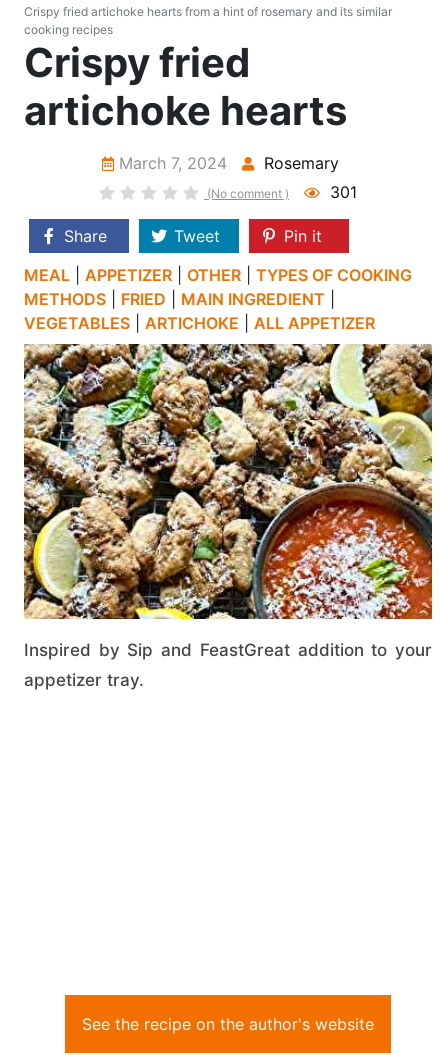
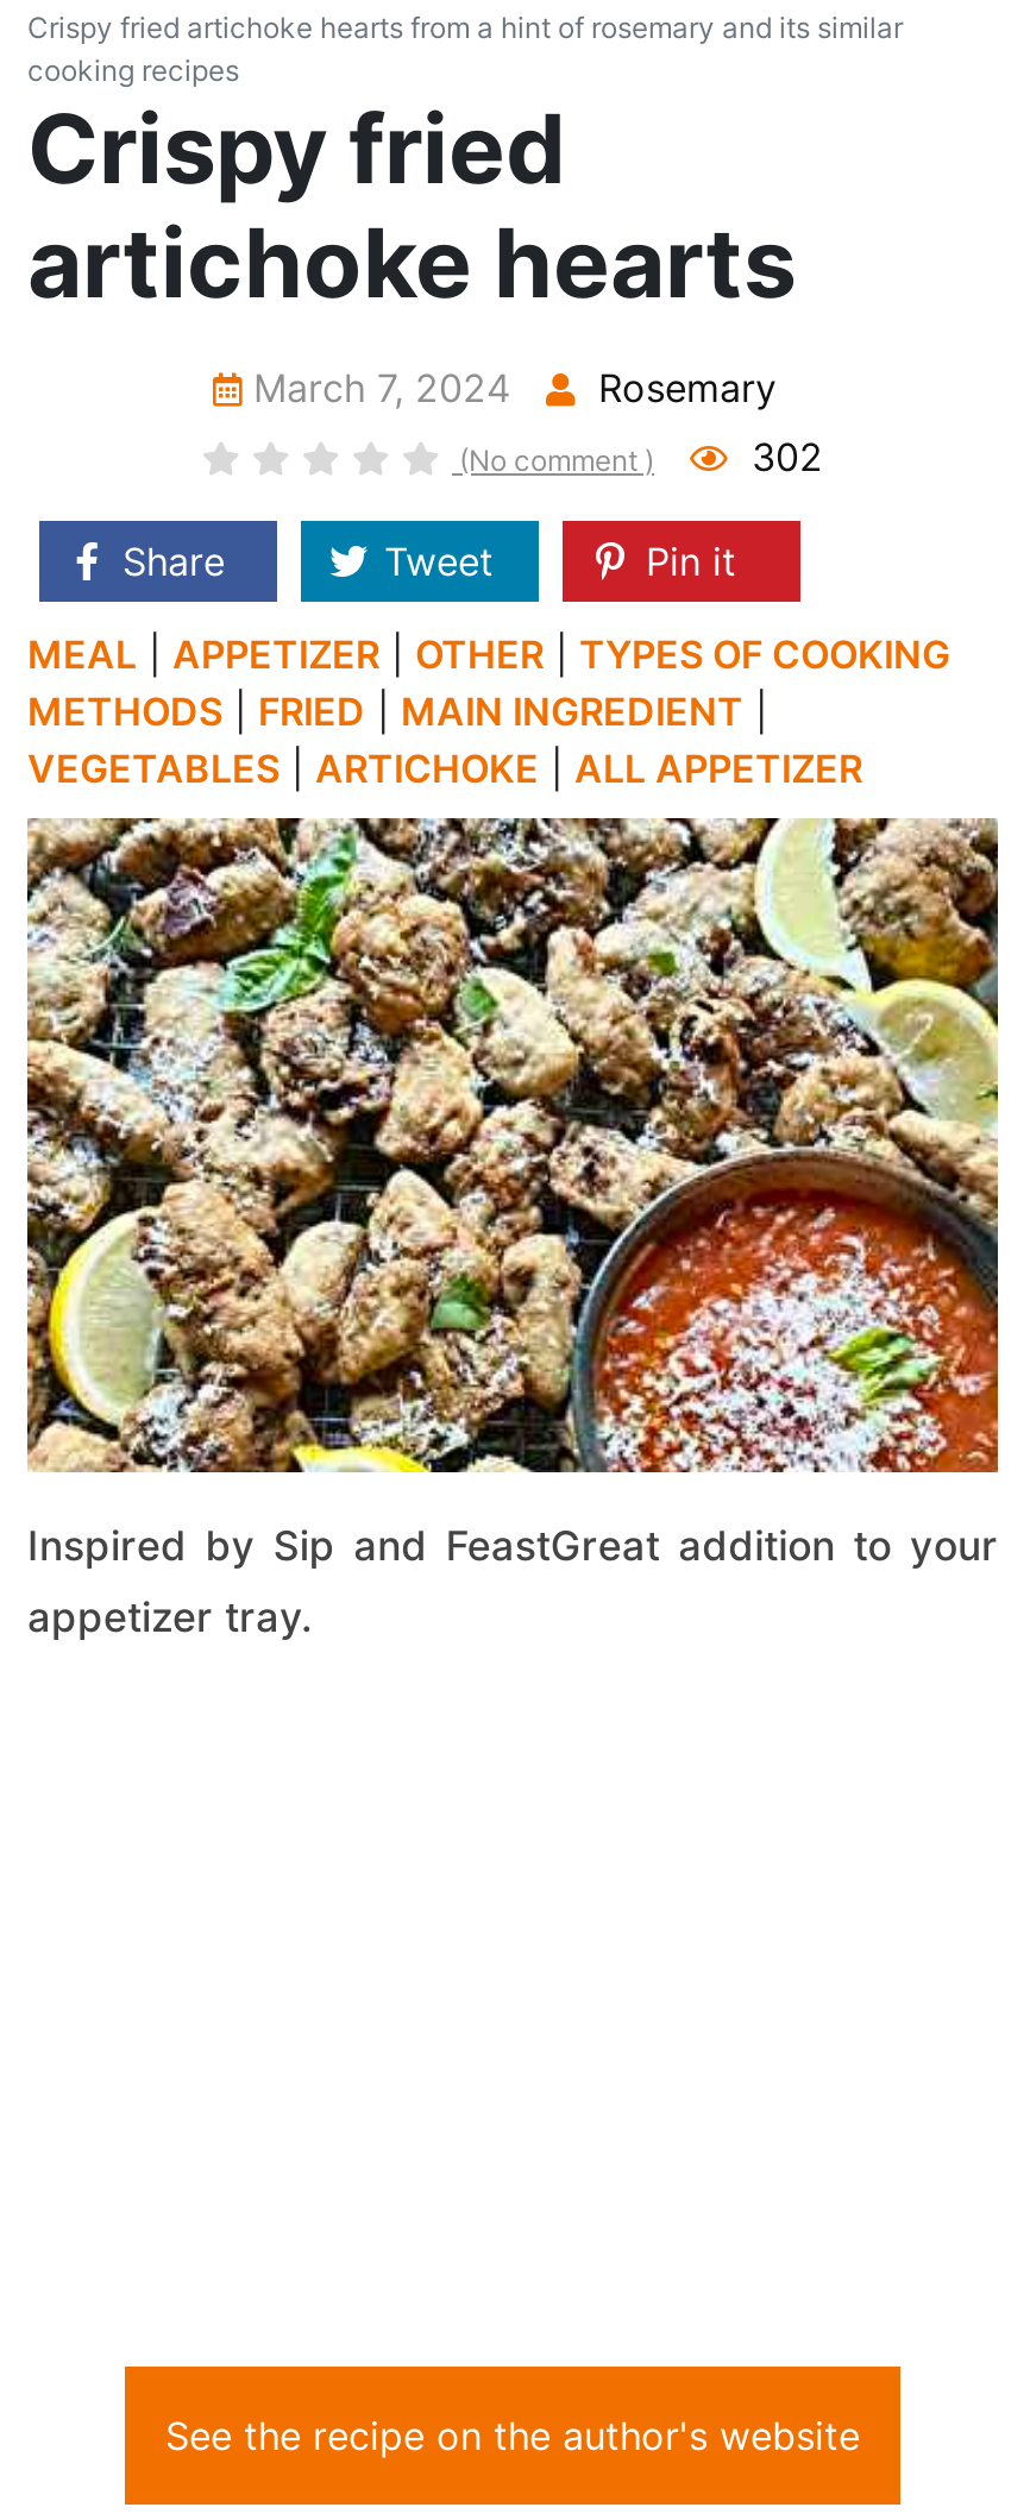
[330,182,357,202] 301 -> [752,433,823,480] 302

